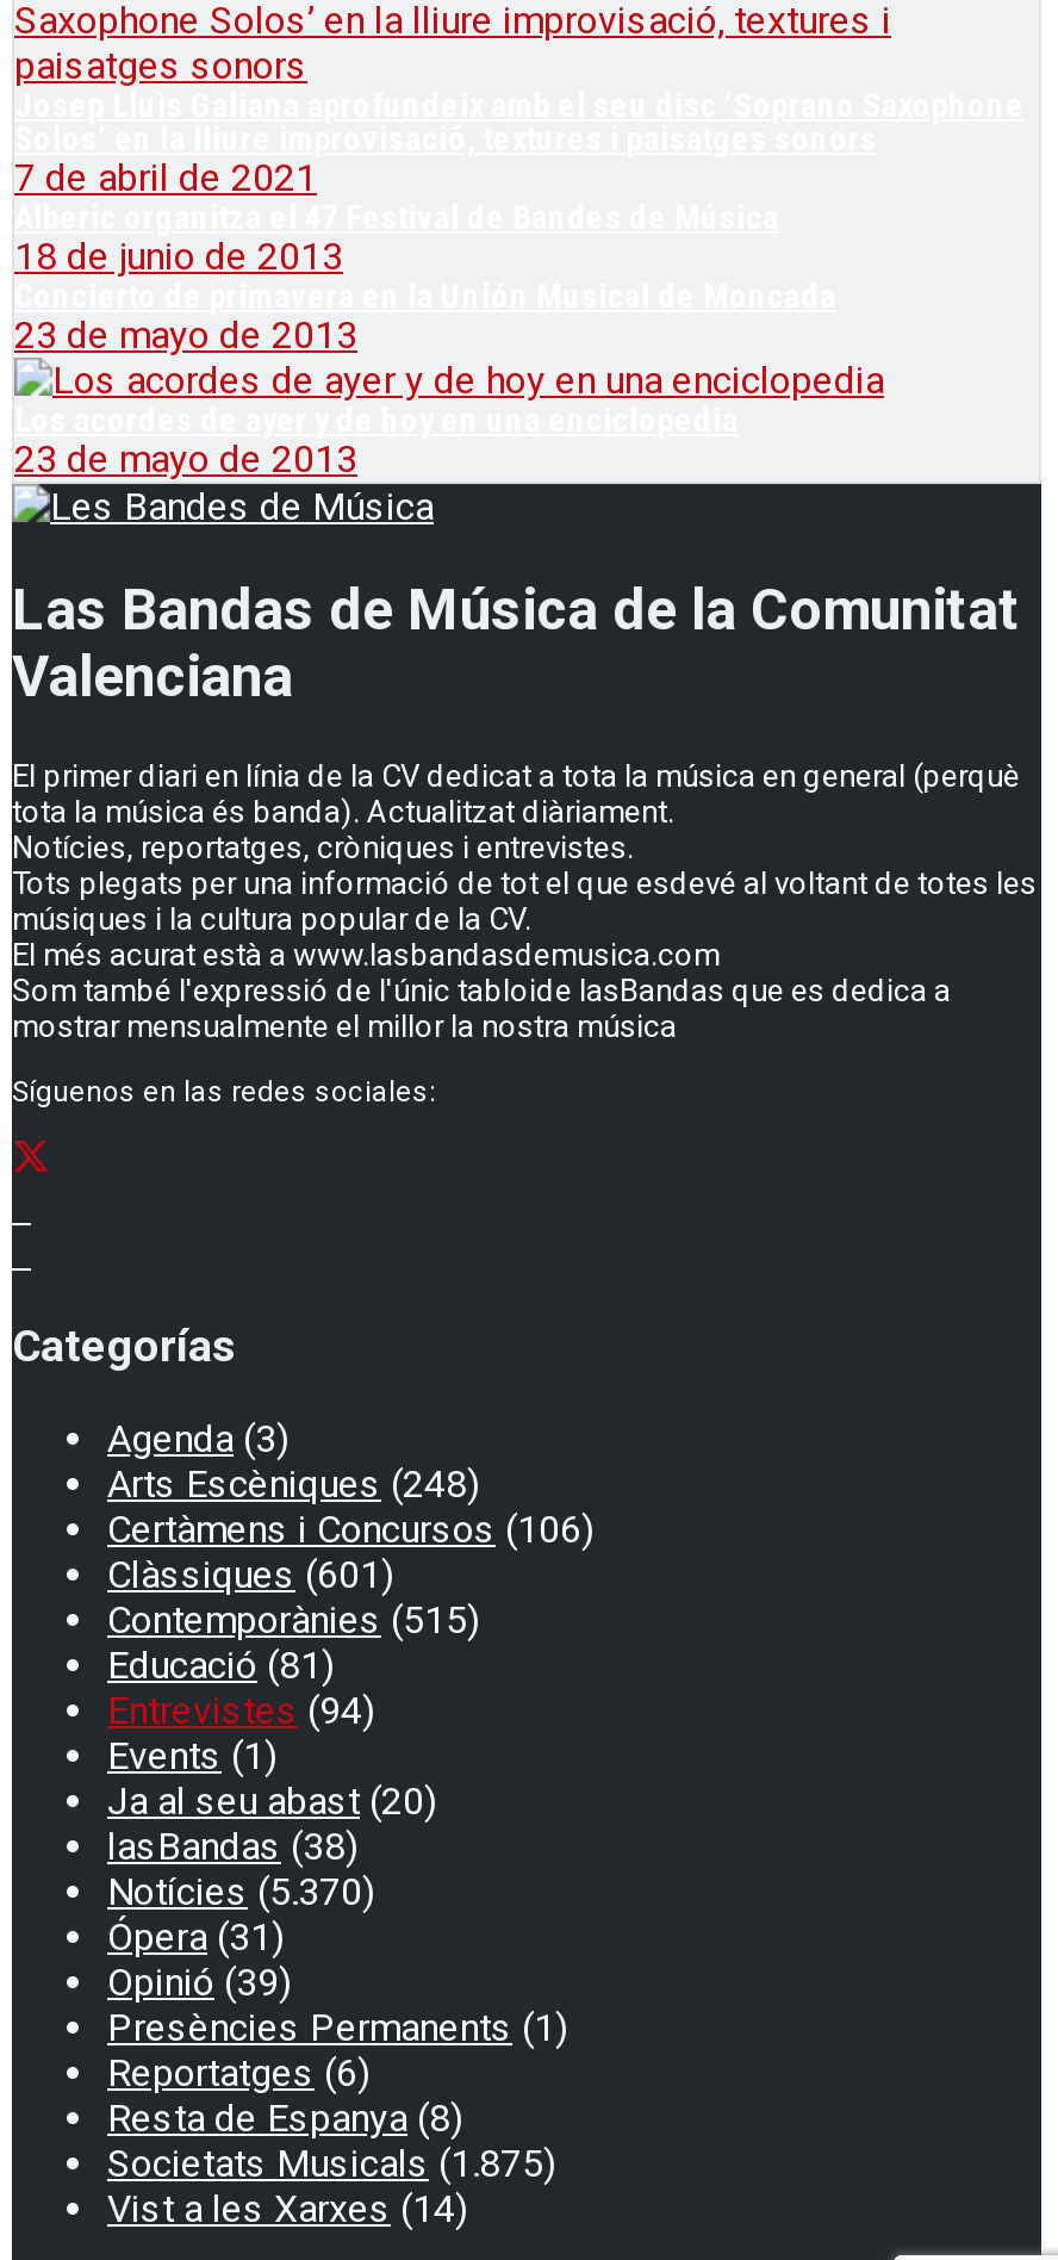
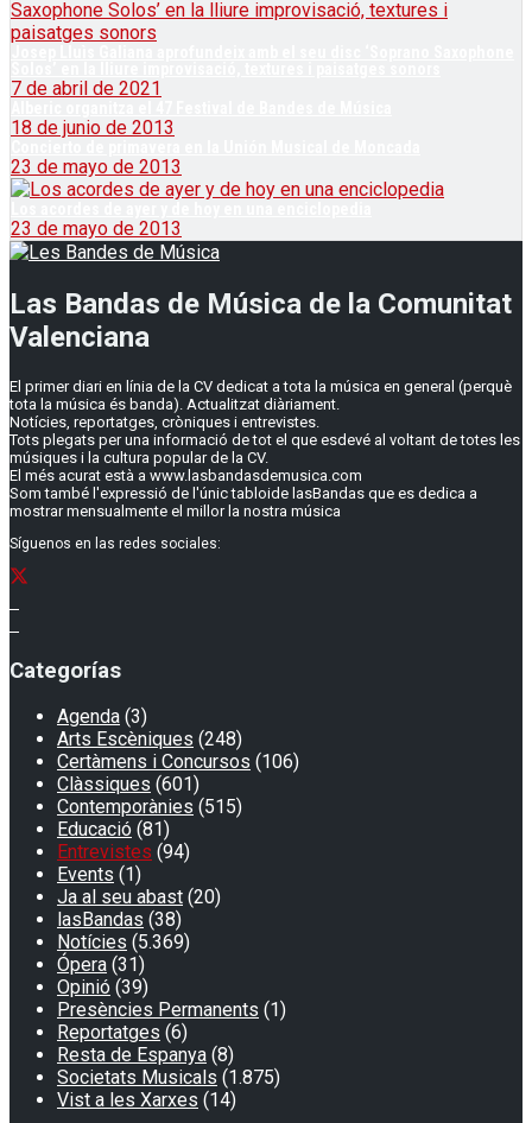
[107,1870,374,1915] Notícies (5.370) -> [57,931,190,953] Notícies (5.369)

